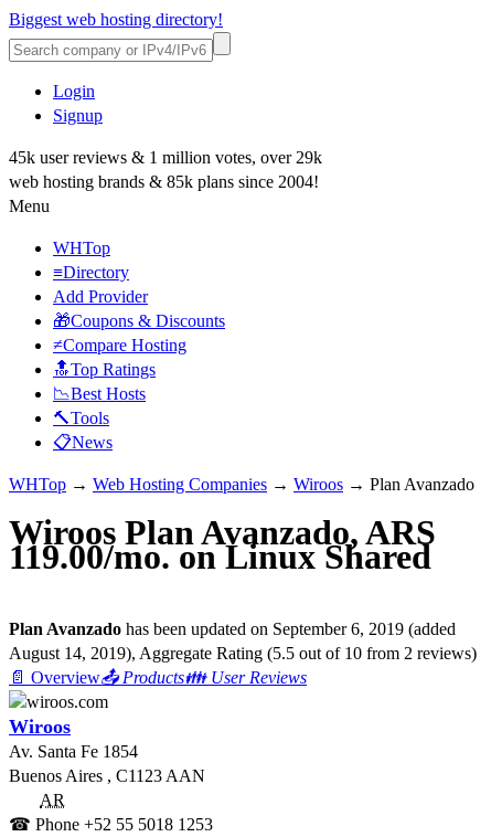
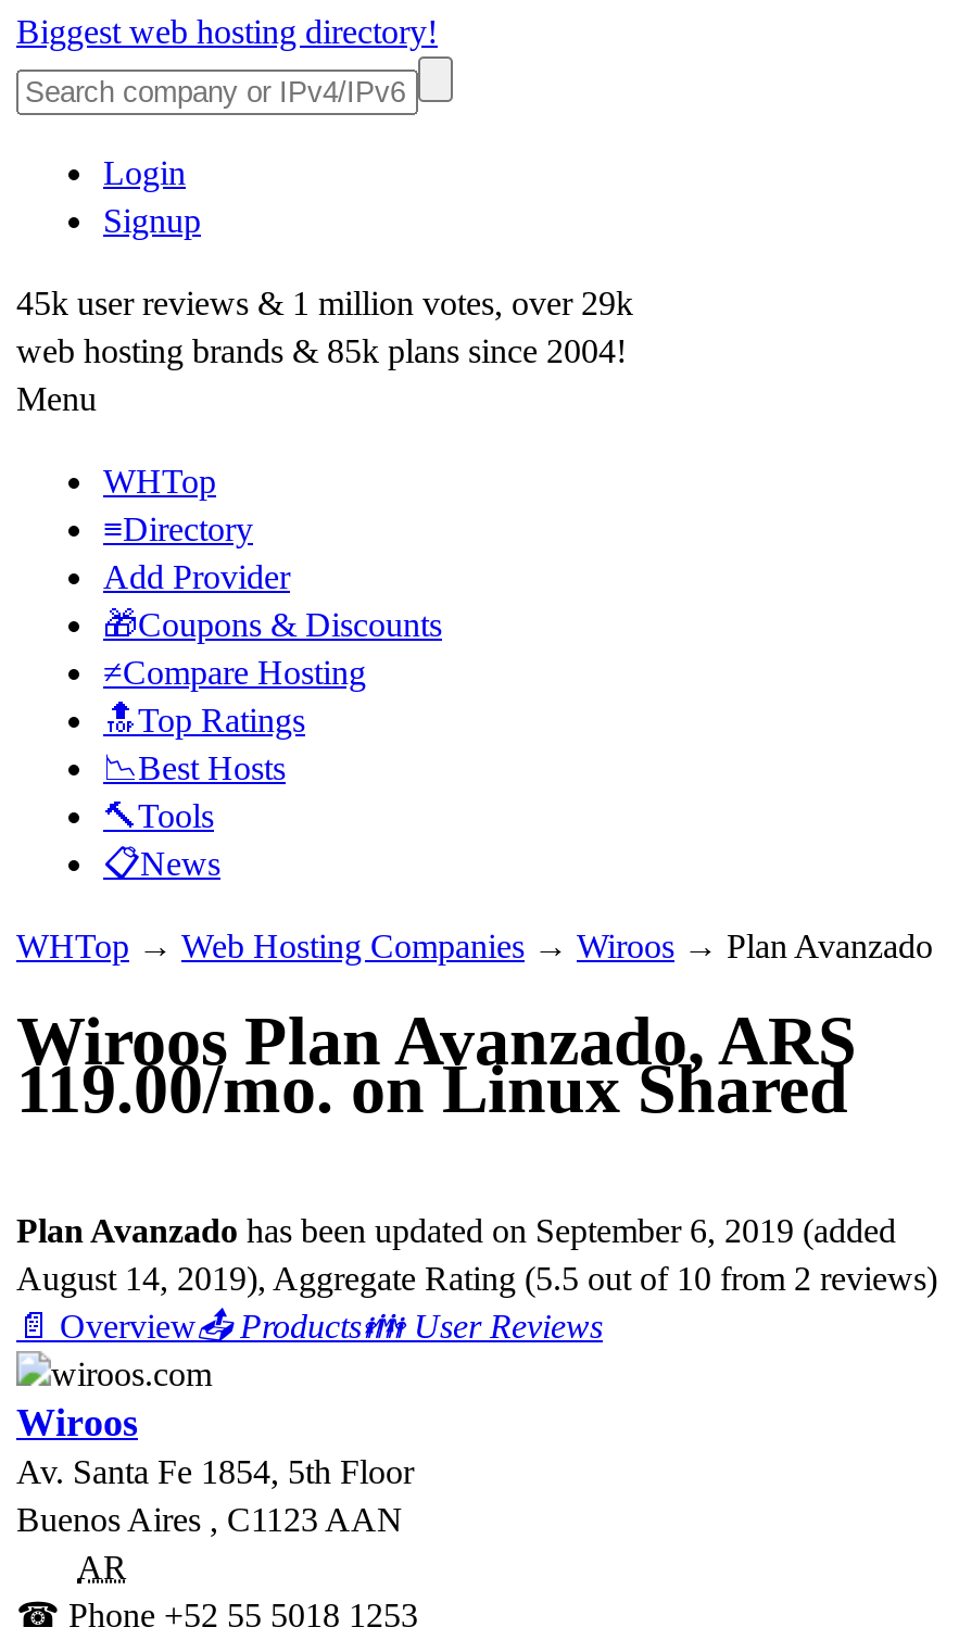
[9,742,138,761] Av. Santa Fe 1854 -> [16,1453,414,1490] Av. Santa Fe 1854, 5th Floor

